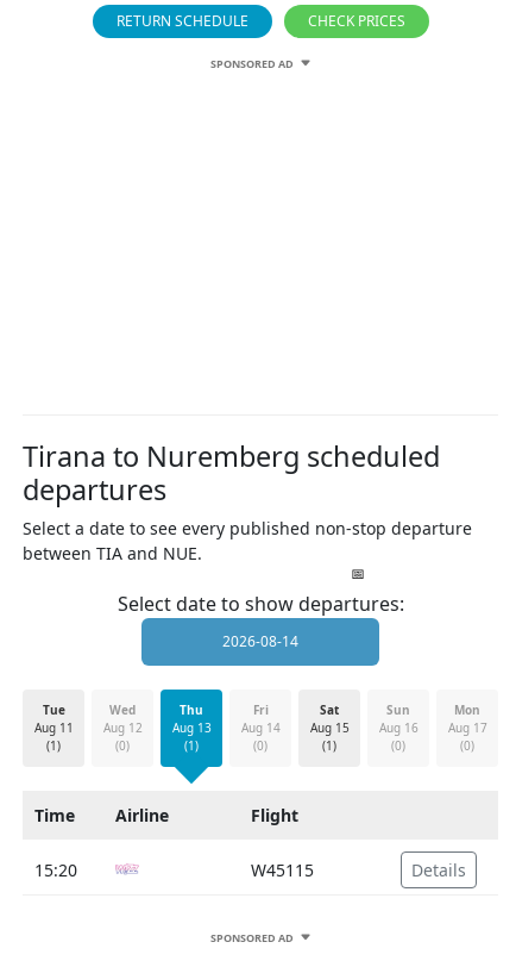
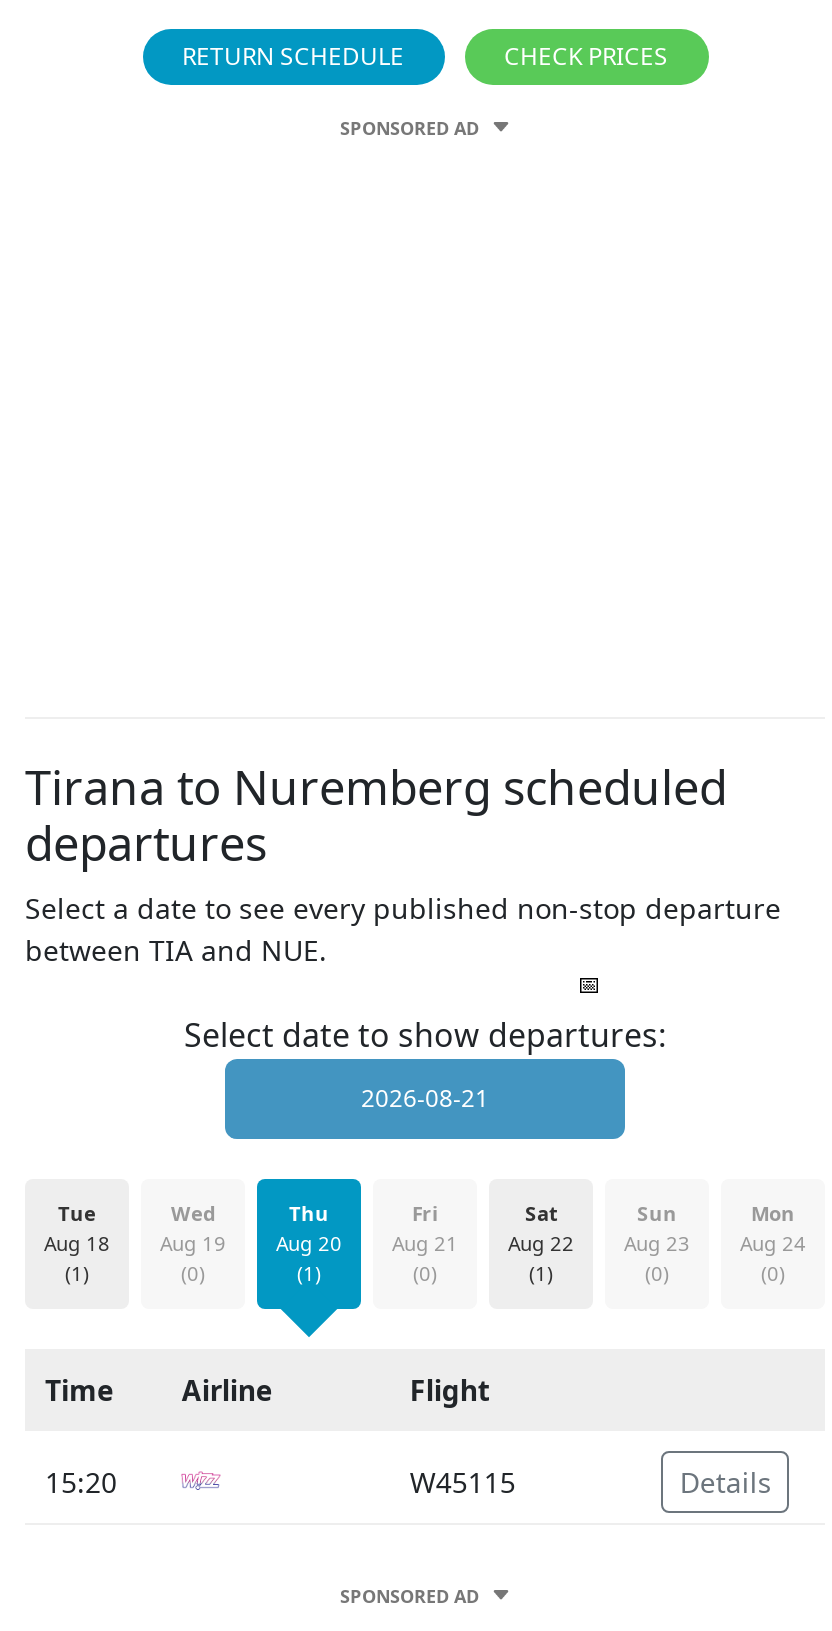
[34,719,73,736] Aug 11 -> [44,1229,110,1257] Aug 18
[103,719,142,736] Aug 12 -> [160,1229,226,1257] Aug 19
[172,719,211,736] Aug 13 -> [276,1229,342,1257] Aug 20
[241,719,280,736] Aug 14 -> [392,1229,458,1257] Aug 21
[310,719,349,736] Aug 15 -> [508,1229,574,1257] Aug 22
[379,719,418,736] Aug 16 -> [624,1229,690,1257] Aug 23
[448,719,487,736] Aug 17 -> [740,1229,806,1257] Aug 24

